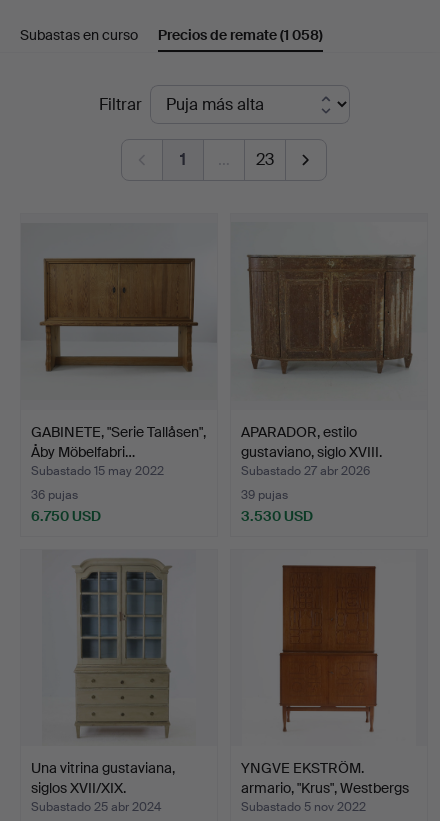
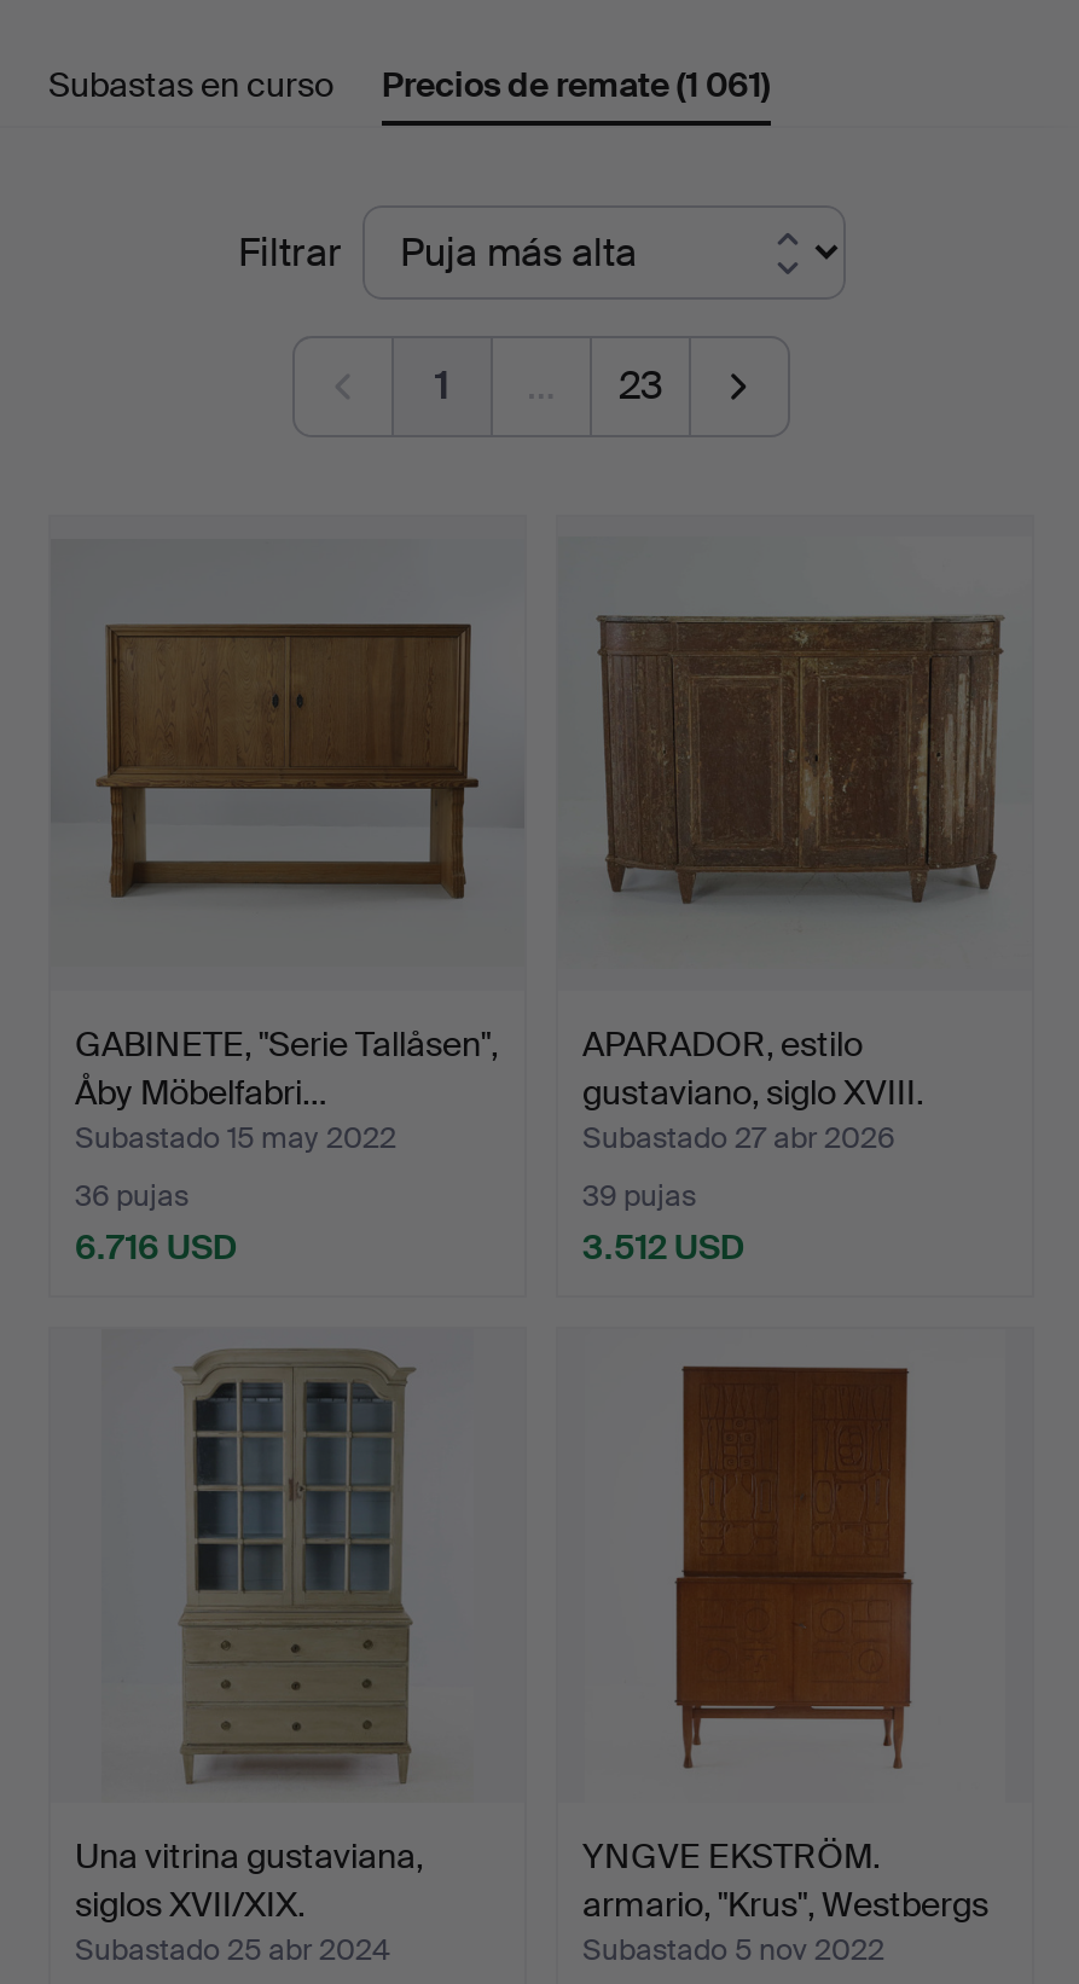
[158,26,323,44] Precios de remate(1 058) -> [382,62,771,106] Precios de remate(1 061)
[31,507,101,525] 6.750 USD -> [75,1224,237,1268] 6.716 USD
[241,507,313,525] 3.530 USD -> [582,1224,744,1268] 3.512 USD

